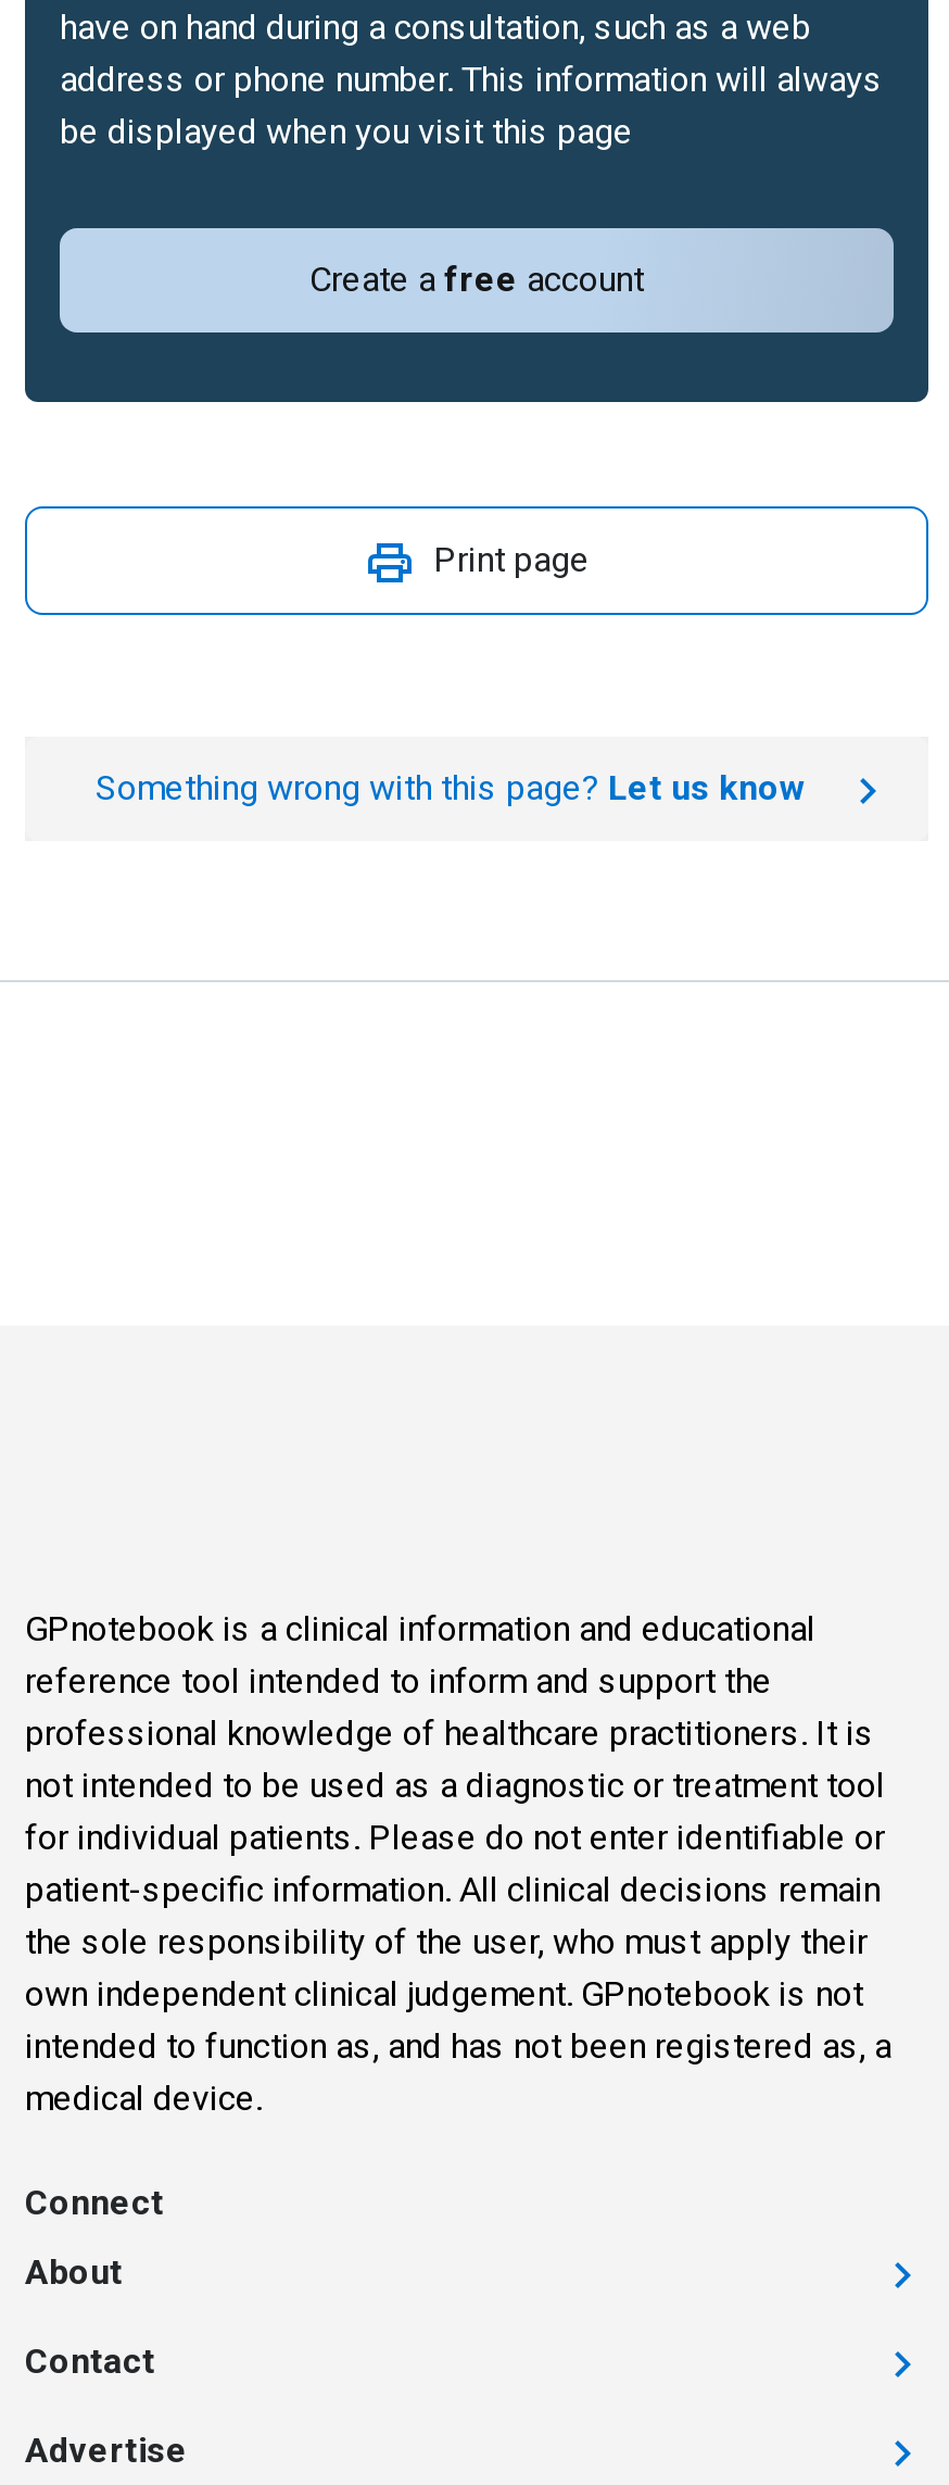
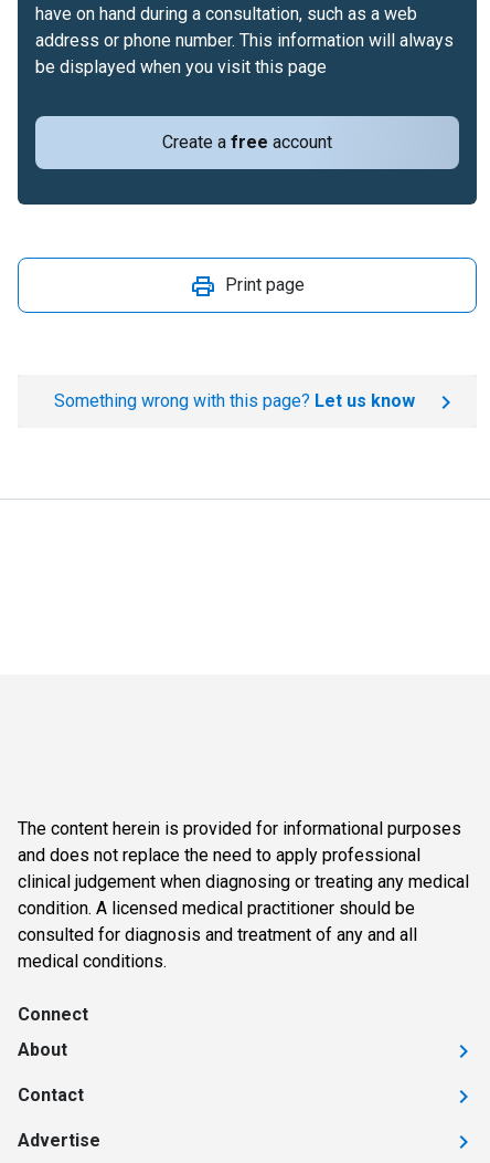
[25,1608,891,2119] GPnotebook is a clinical information and educational | reference tool intended to inform and support the | professional knowledge of healthcare practitioners. It is | not intended to be used as a diagnostic or treatment tool | for individual patients. Please do not enter identifiable or | patient-specific information. All clinical decisions remain | the sole responsibility of the user, who must apply their | own independent clinical judgement. GPnotebook is not | intended to function as, and has not been registered as, a | medical device. -> [18,818,469,972] The content herein is provided for informational purposes | and does not replace the need to apply professional | clinical judgement when diagnosing or treating any medical | condition. A licensed medical practitioner should be | consulted for diagnosis and treatment of any and all | medical conditions.

